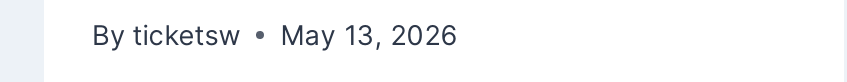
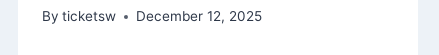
[92,19,456,51] By ticketsw May 13, 2026 -> [42,8,262,24] By ticketsw December 12, 2025

